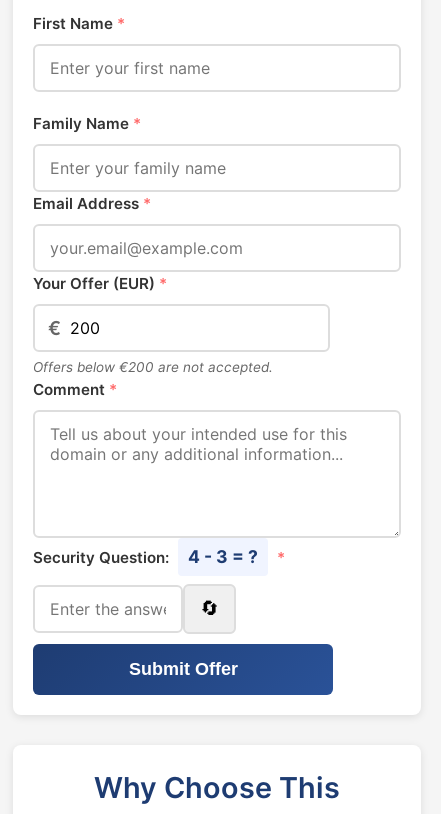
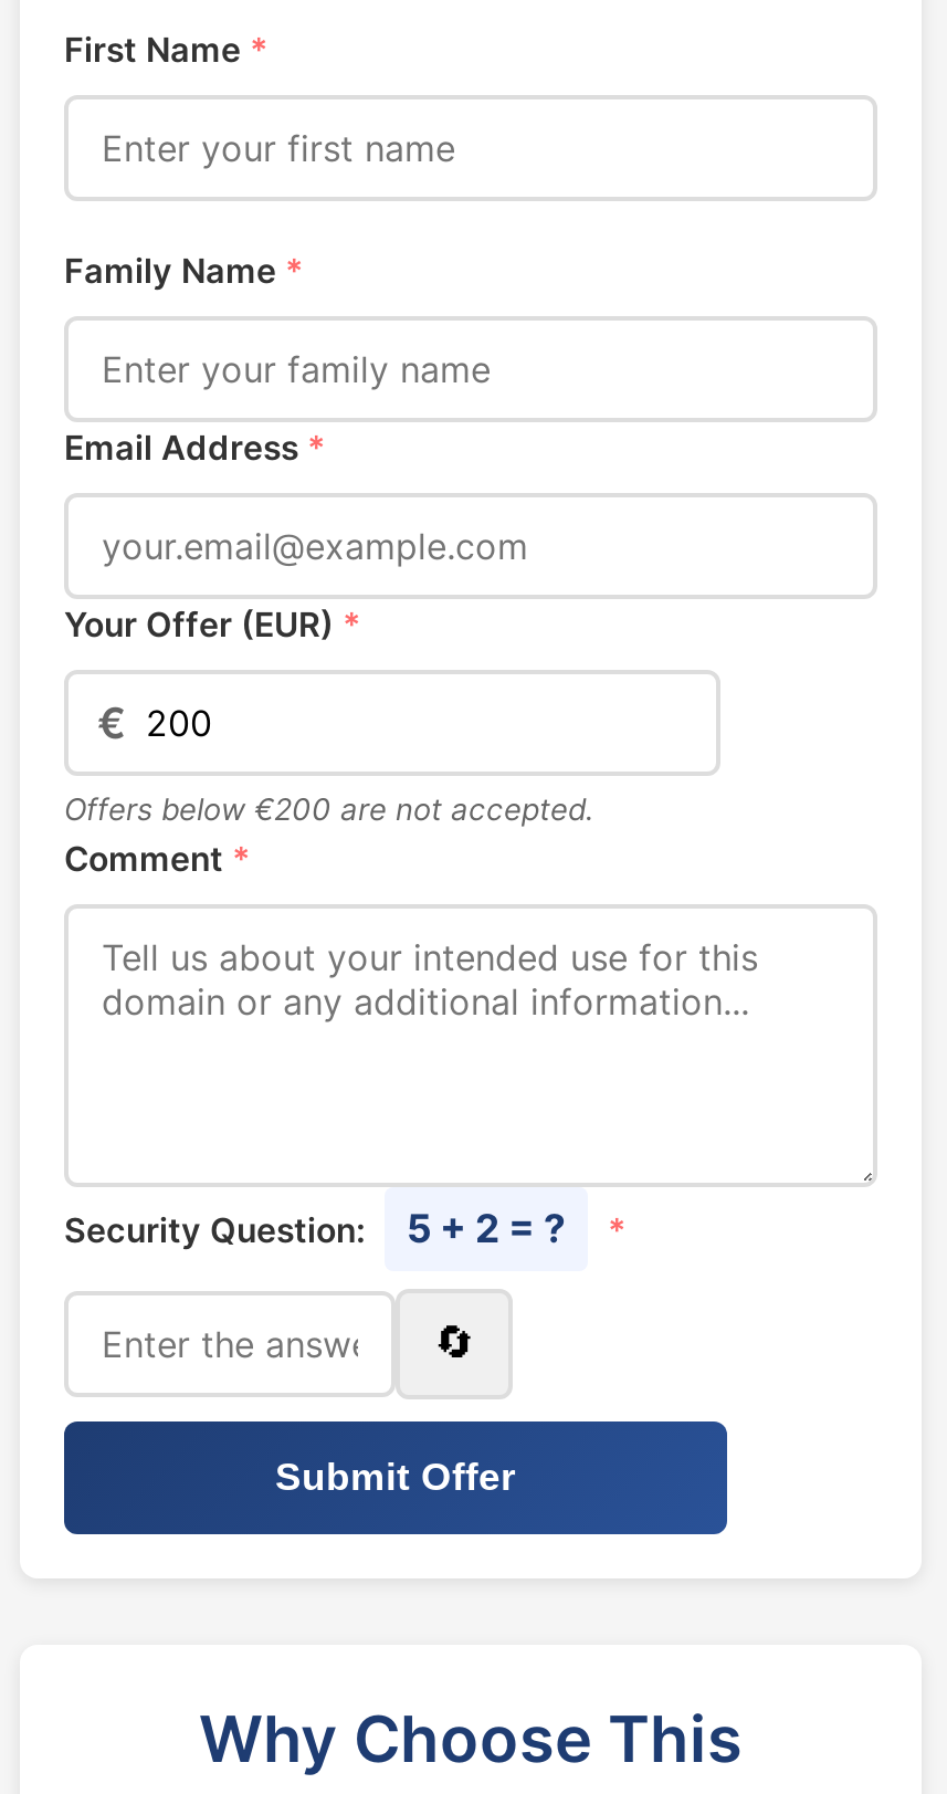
[188,546,258,567] 4 - 3 = ? -> [407,1205,566,1251] 5 + 2 = ?

